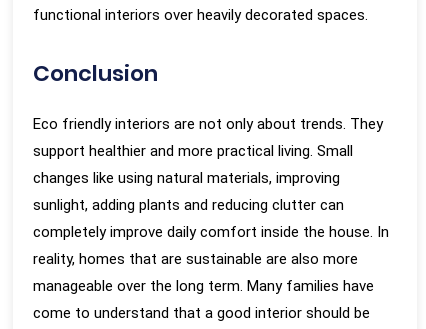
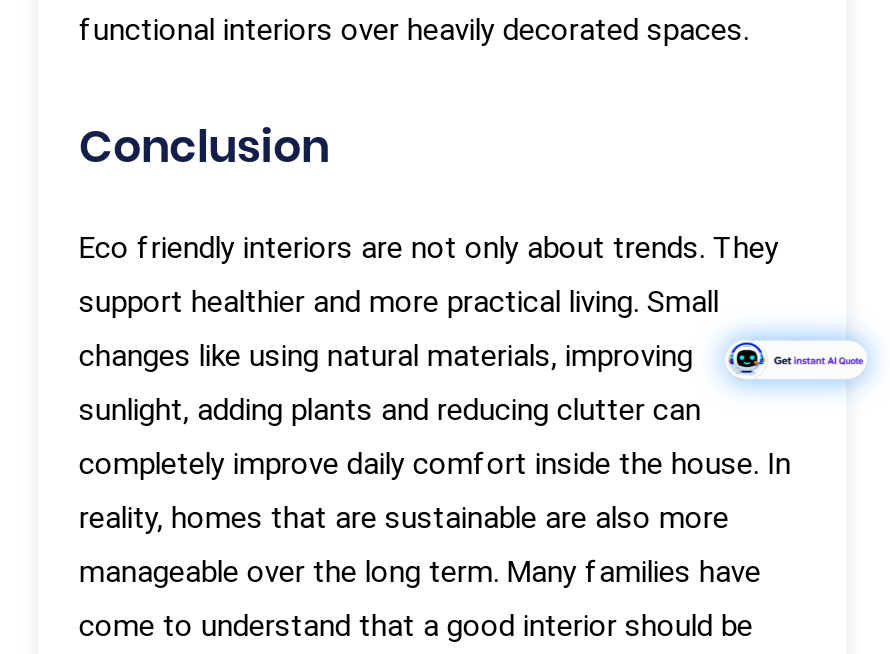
none -> [712,324,880,396] [image]

